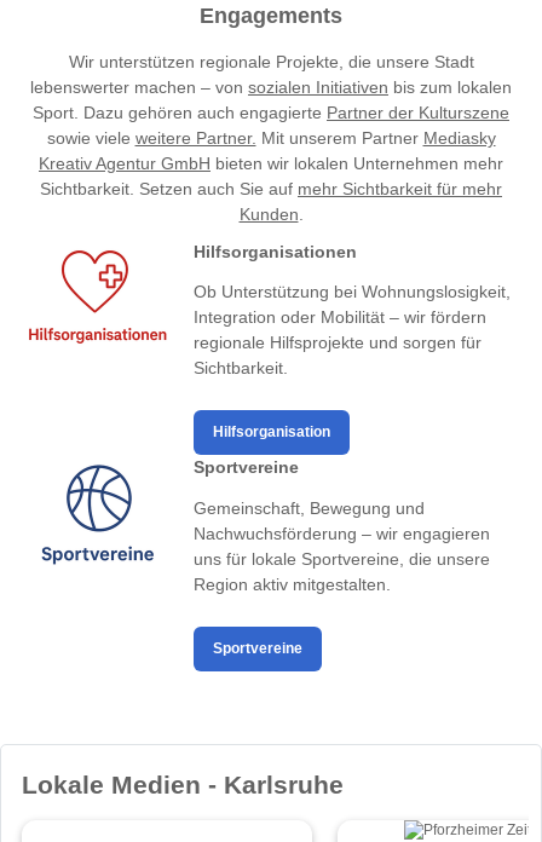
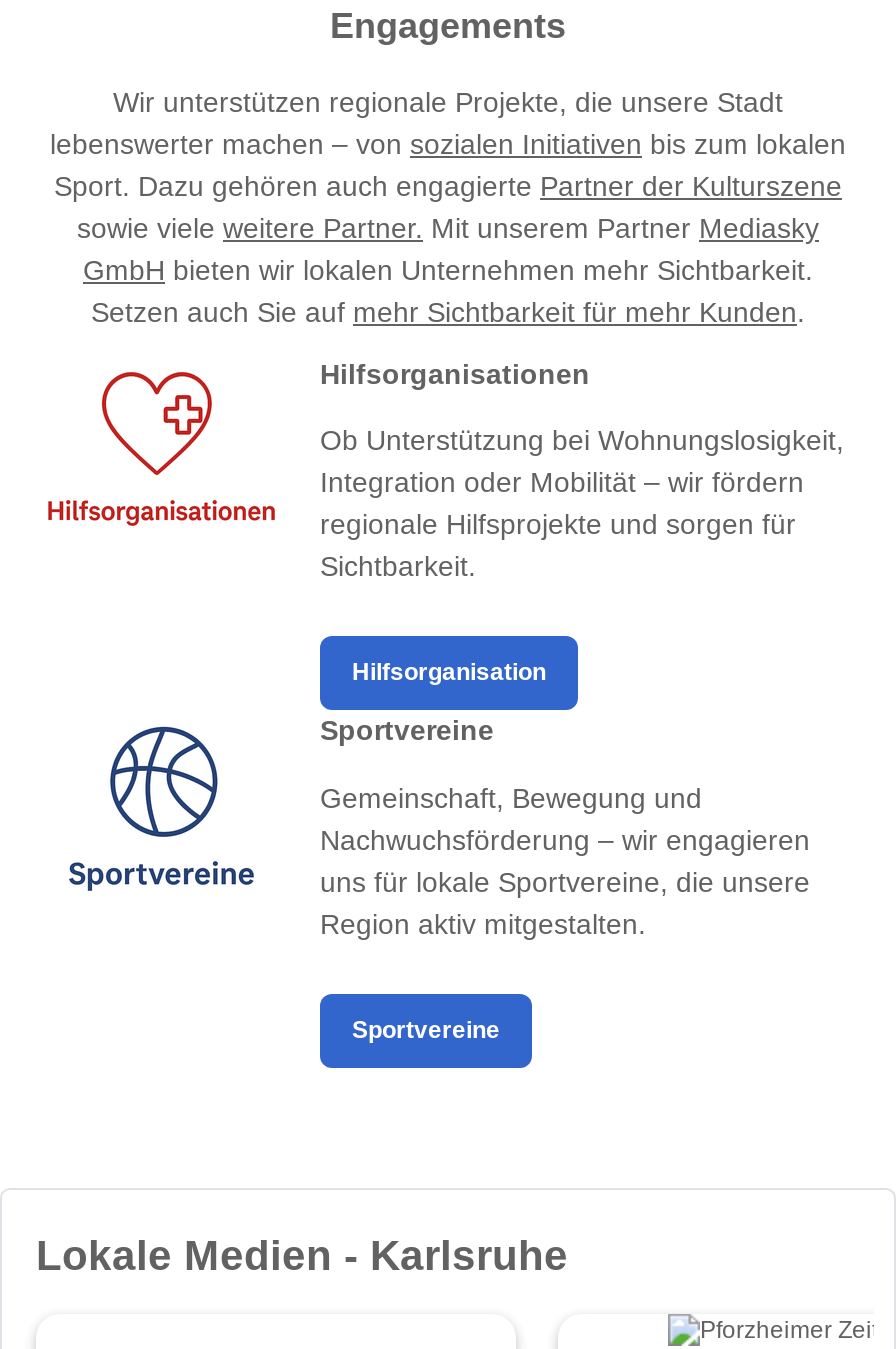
[39,153,503,223] Kreativ Agentur GmbH bieten wir lokalen Unternehmen mehr | Sichtbarkeit. Setzen auch Sie auf mehr Sichtbarkeit für mehr | Kunden. -> [83,253,813,327] GmbH bieten wir lokalen Unternehmen mehr Sichtbarkeit. | Setzen auch Sie auf mehr Sichtbarkeit für mehr Kunden.

